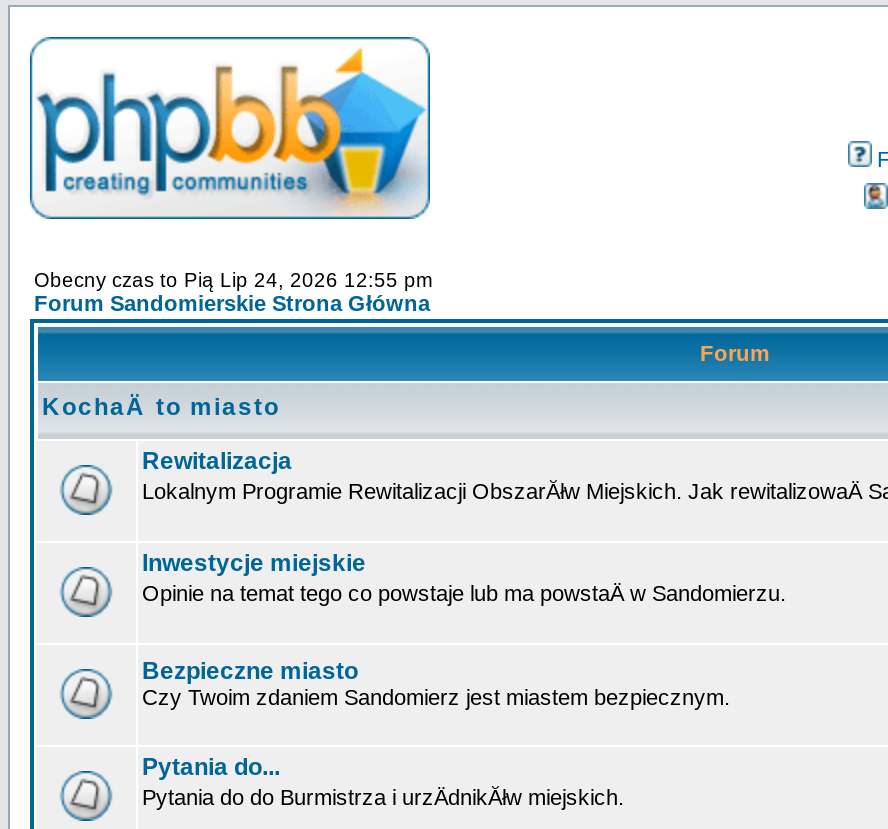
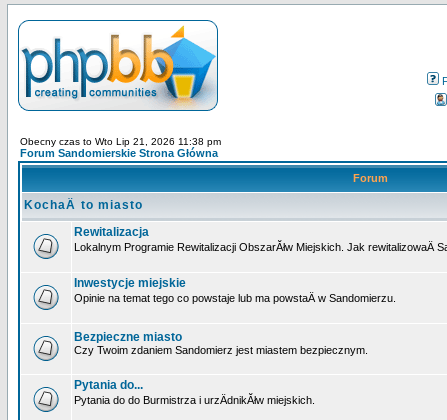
[34,269,432,291] Obecny czas to Pią Lip 24, 2026 12:55 pm -> [20,136,221,147] Obecny czas to Wto Lip 21, 2026 11:38 pm

